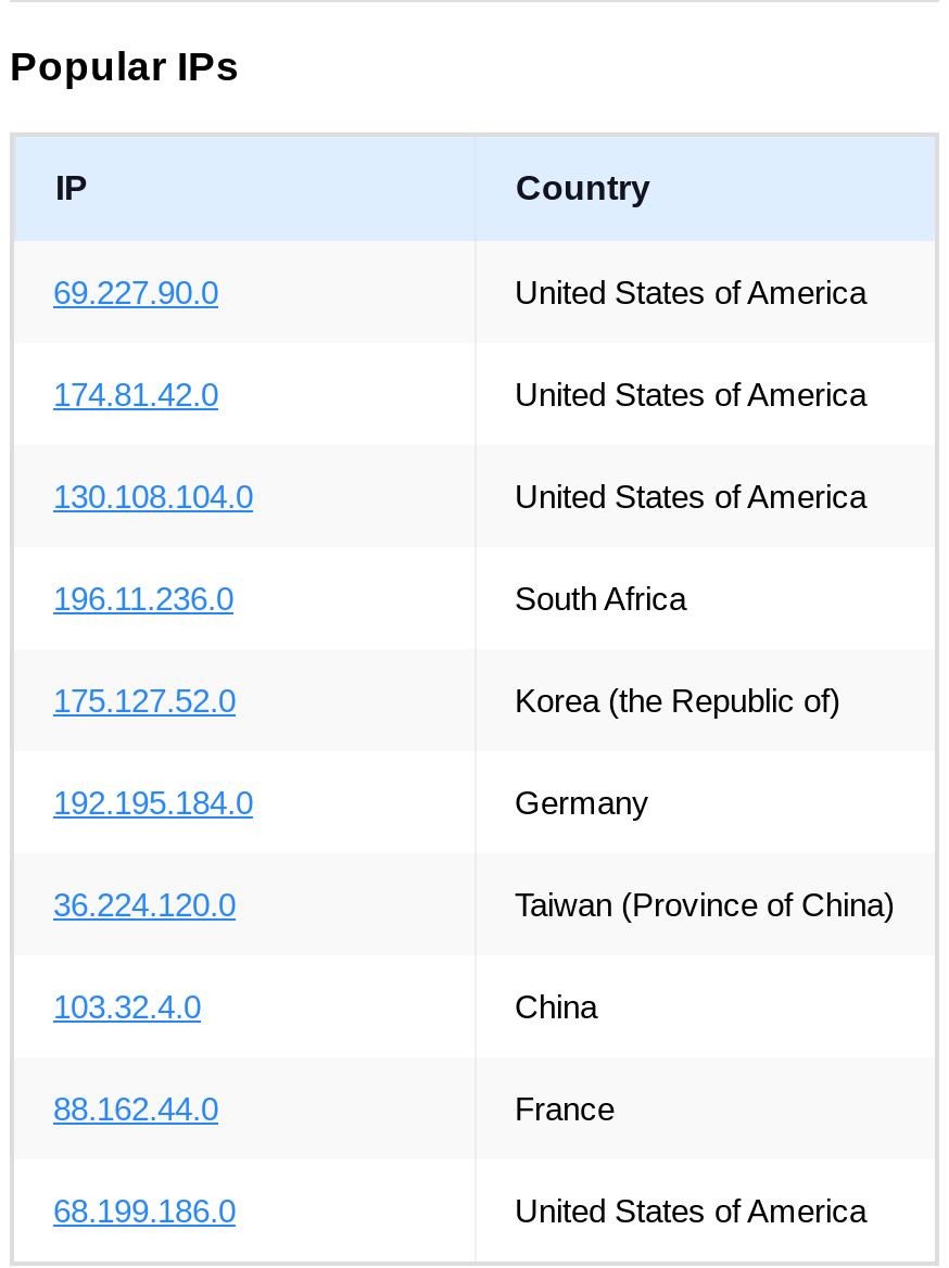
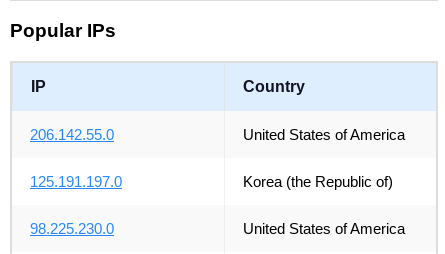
[53,273,218,310] 69.227.90.0 -> [30,126,114,143] 206.142.55.0
[53,375,866,718] 174.81.42.0 | United States of America | 130.108.104.0 | United States of America | 196.11.236.0 | South Africa | 175.127.52.0 -> [30,173,122,190] 125.191.197.0
[53,784,895,1229] 192.195.184.0 | Germany | 36.224.120.0 | Taiwan (Province of China) | 103.32.4.0 | China | 88.162.44.0 | France | 68.199.186.0 -> [30,220,114,237] 98.225.230.0

